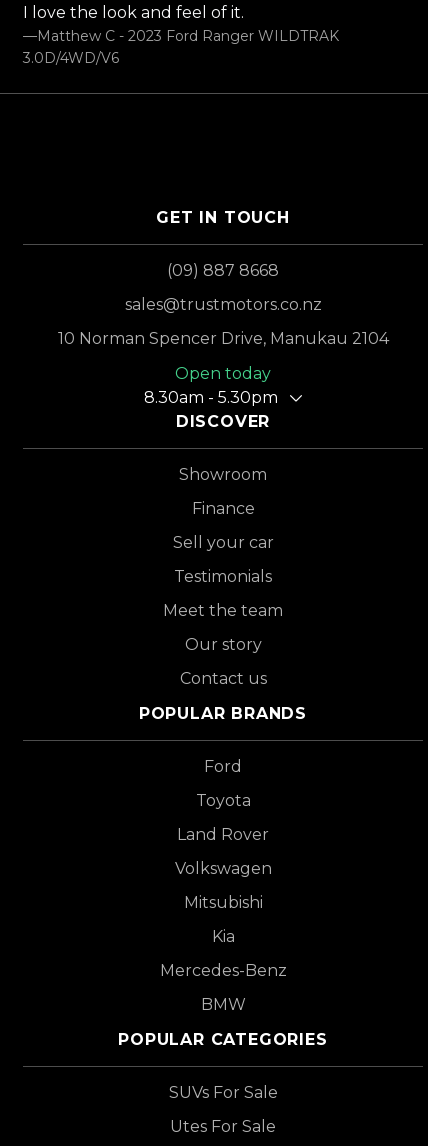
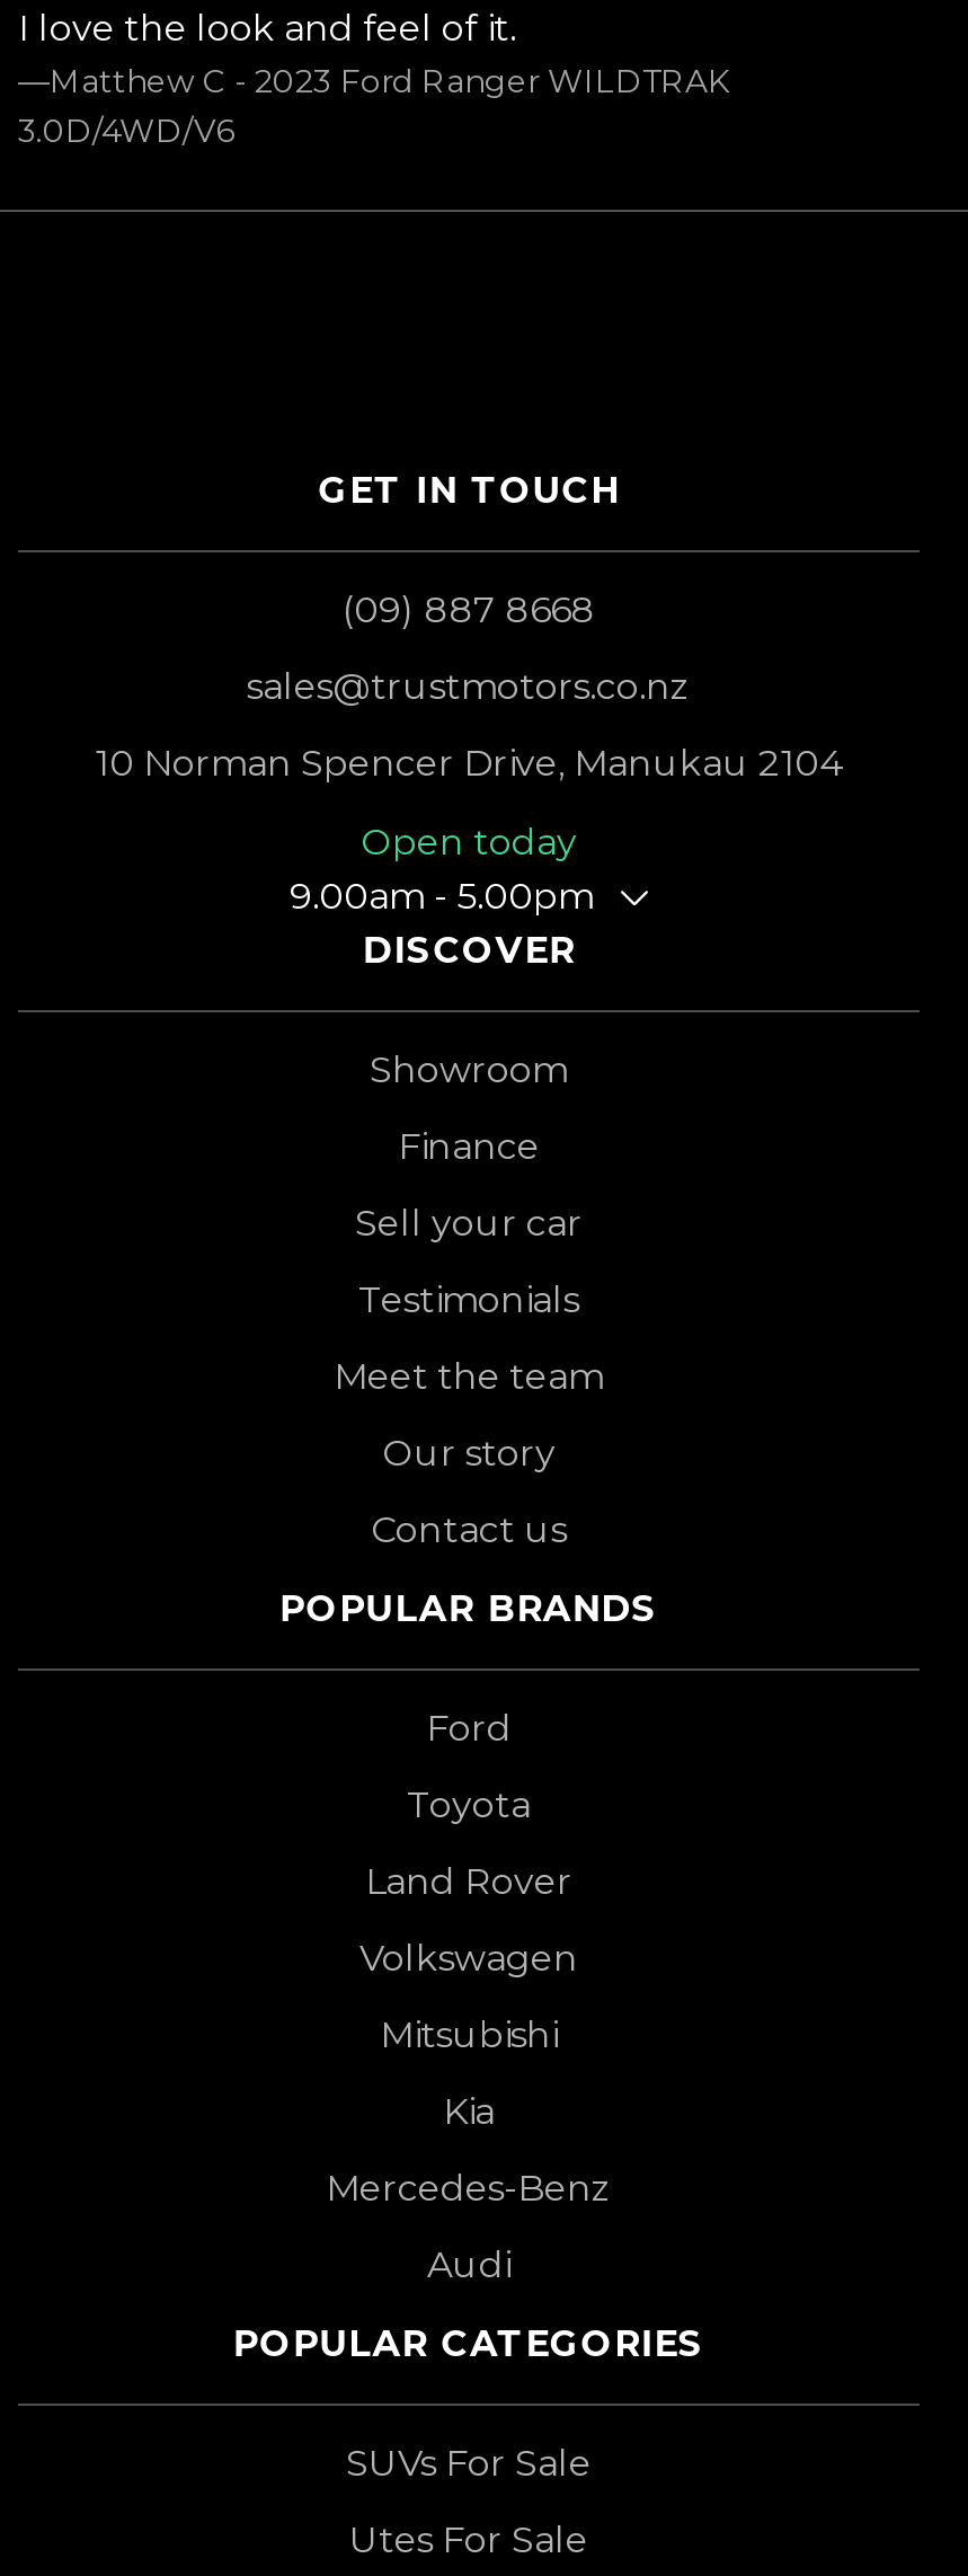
[144,388,278,407] 8.30am - 5.30pm -> [290,875,594,918] 9.00am - 5.00pm
[200,995,245,1014] BMW -> [427,2243,510,2286] Audi

